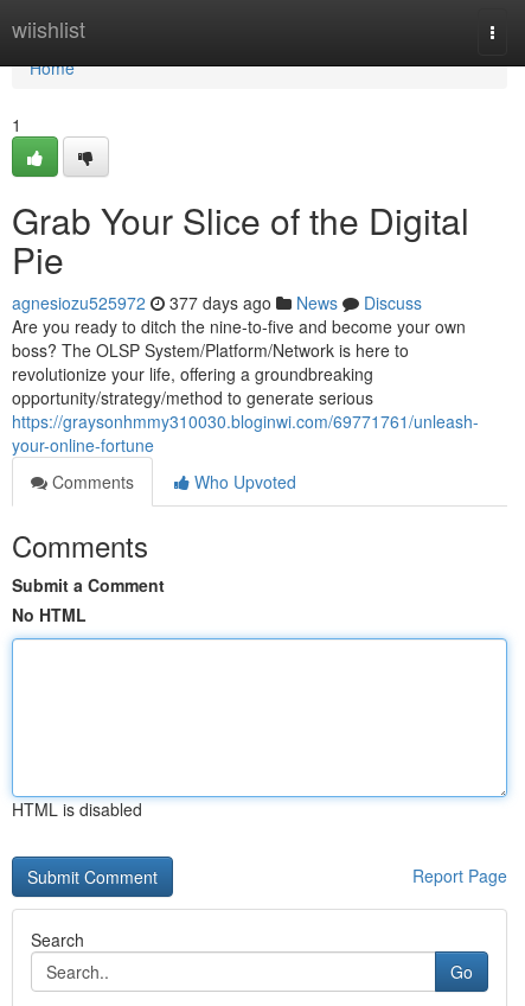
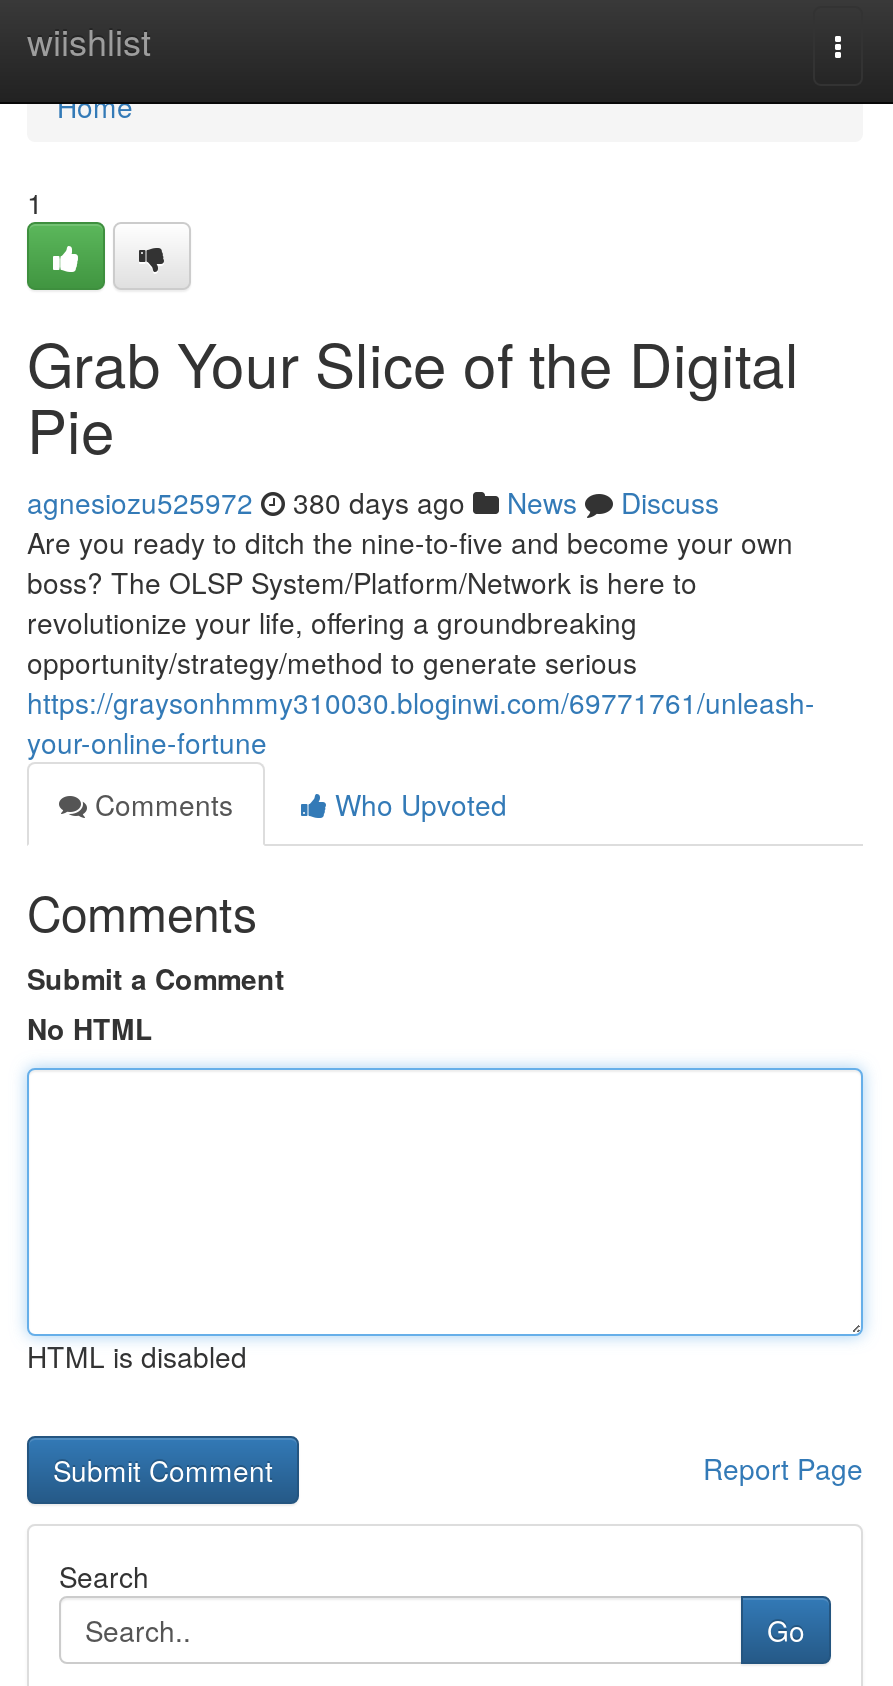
[12,291,422,314] agnesiozu525972 377 days ago News Discuss -> [27,482,719,522] agnesiozu525972 380 days ago News Discuss

